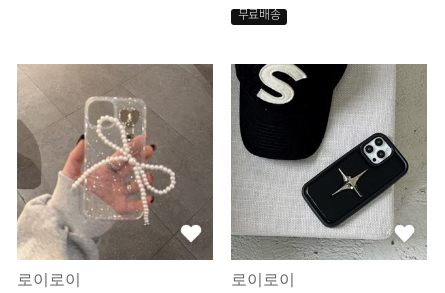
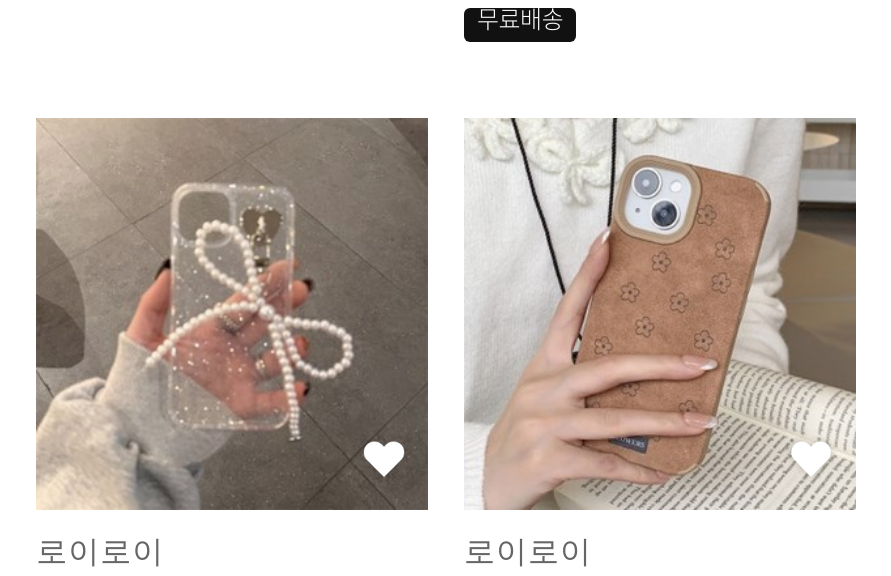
[230,63,427,261] [image] -> [464,117,858,511] [image]

